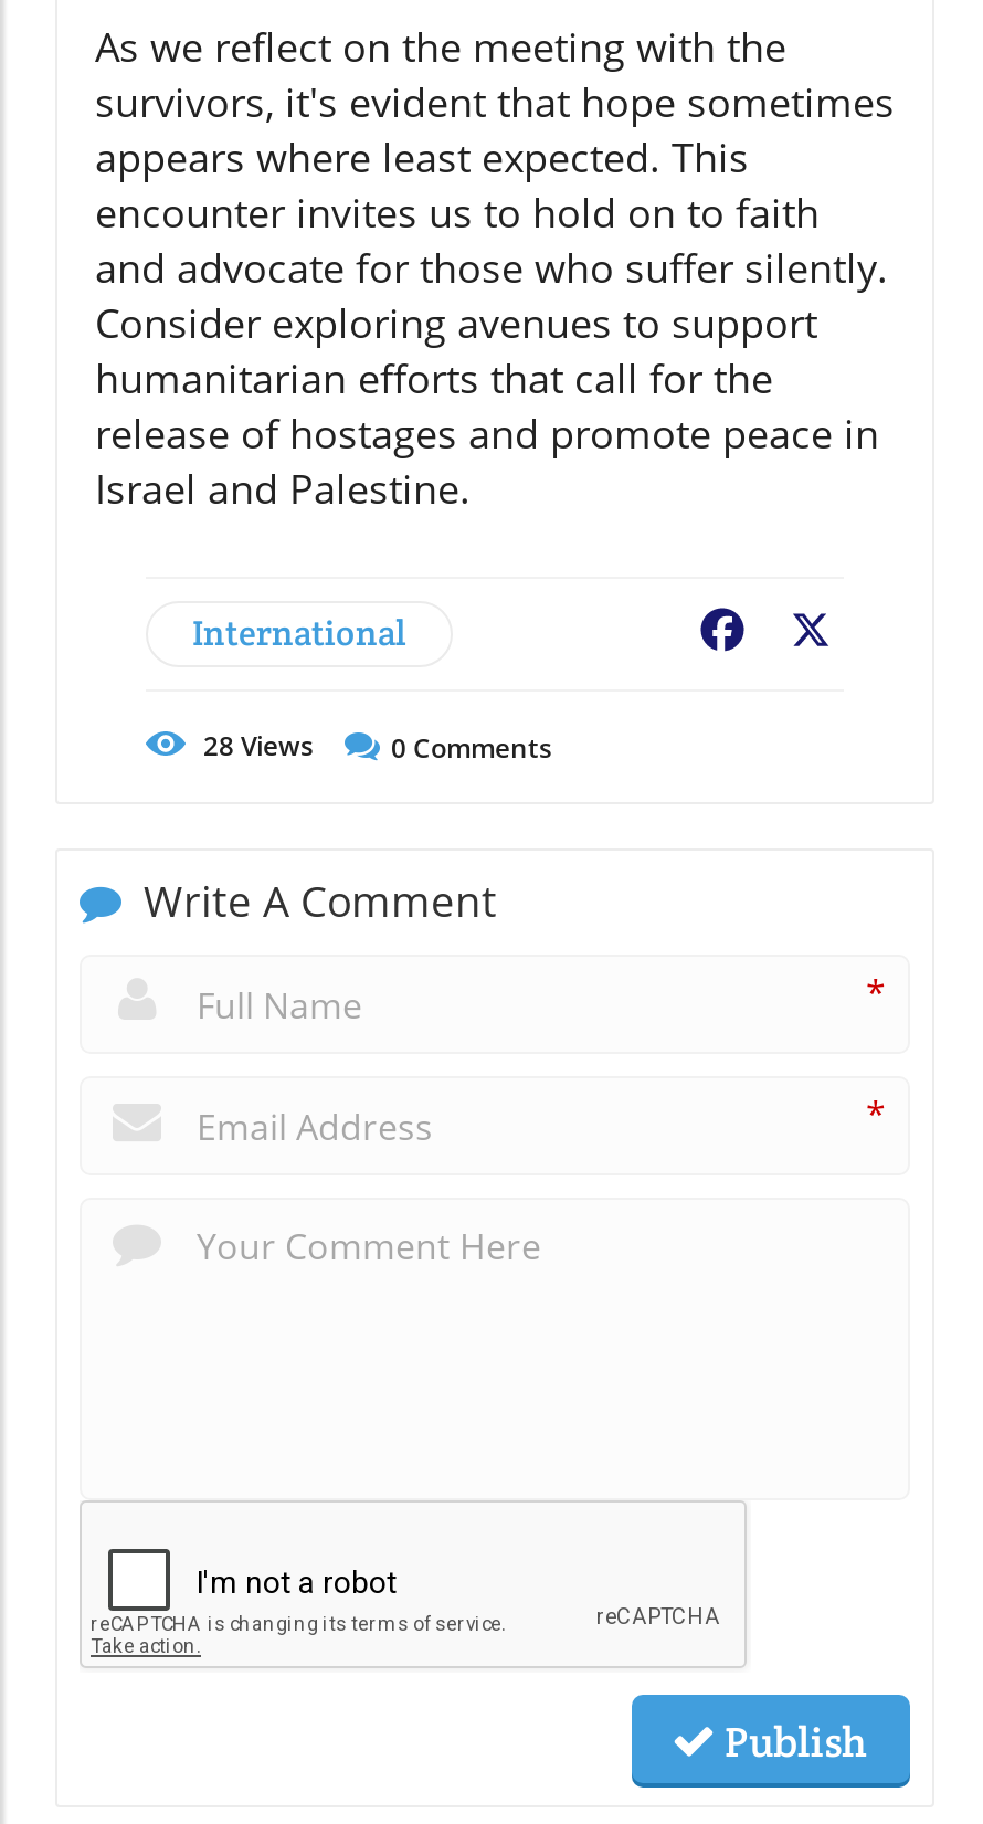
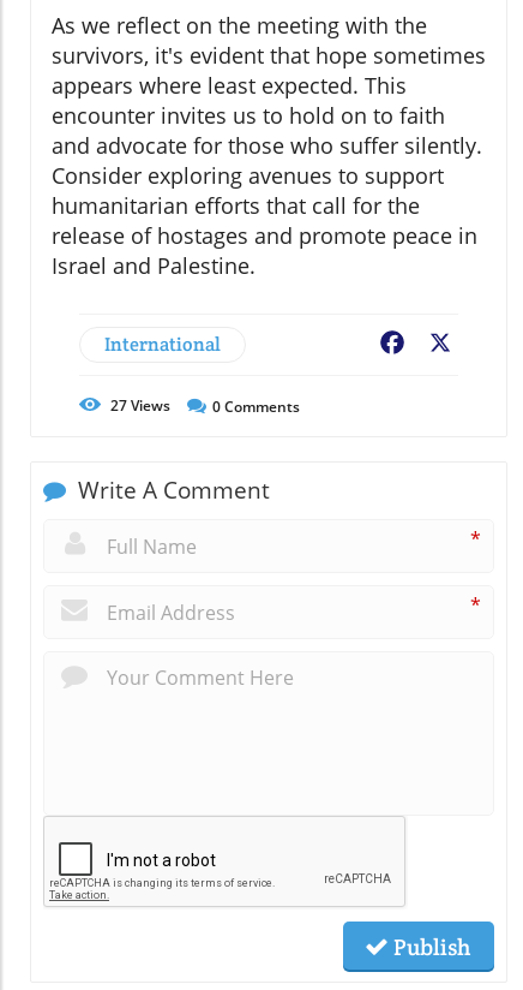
[203,727,314,764] 28 Views -> [110,395,170,416] 27 Views

